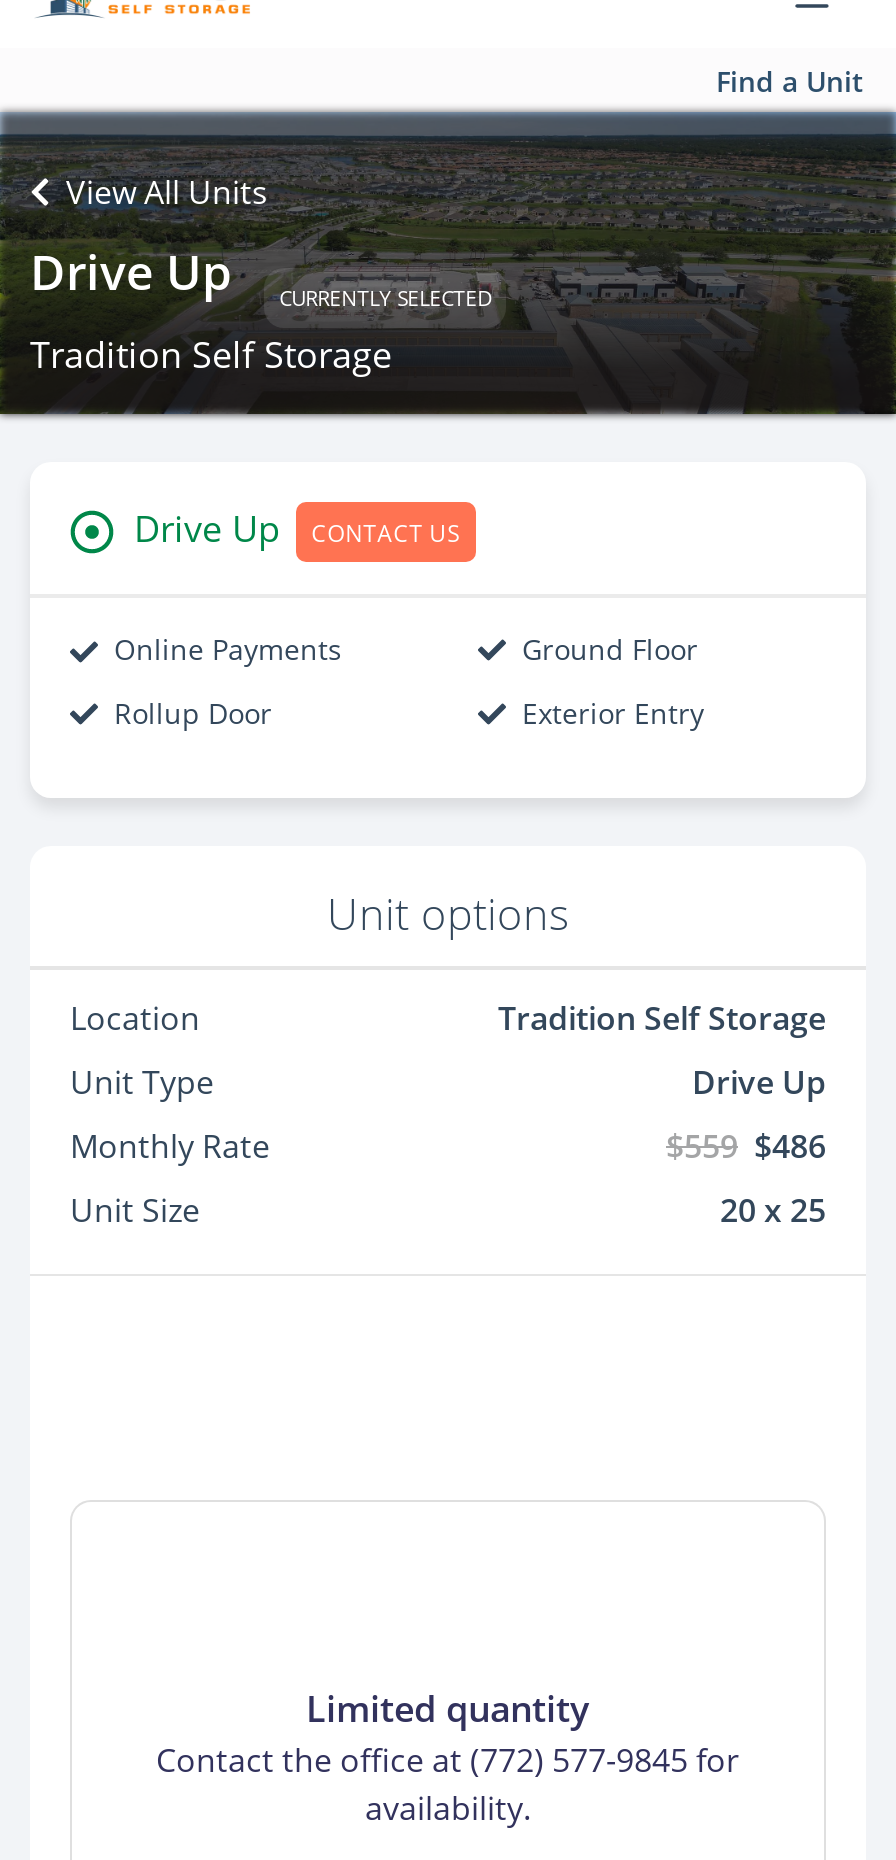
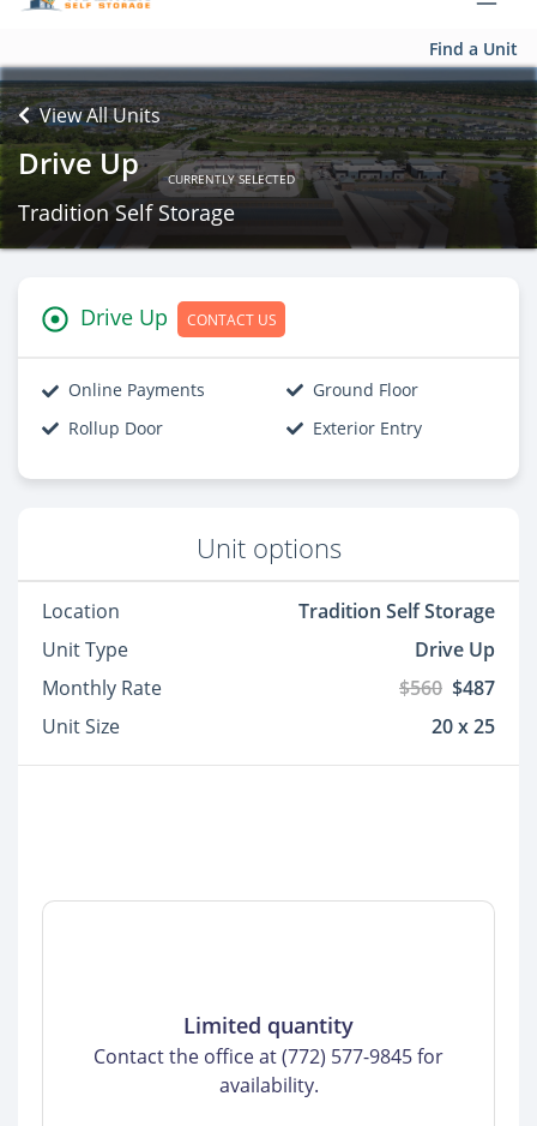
[666,1124,826,1168] $559 $486 -> [399,675,495,701] $560 $487

